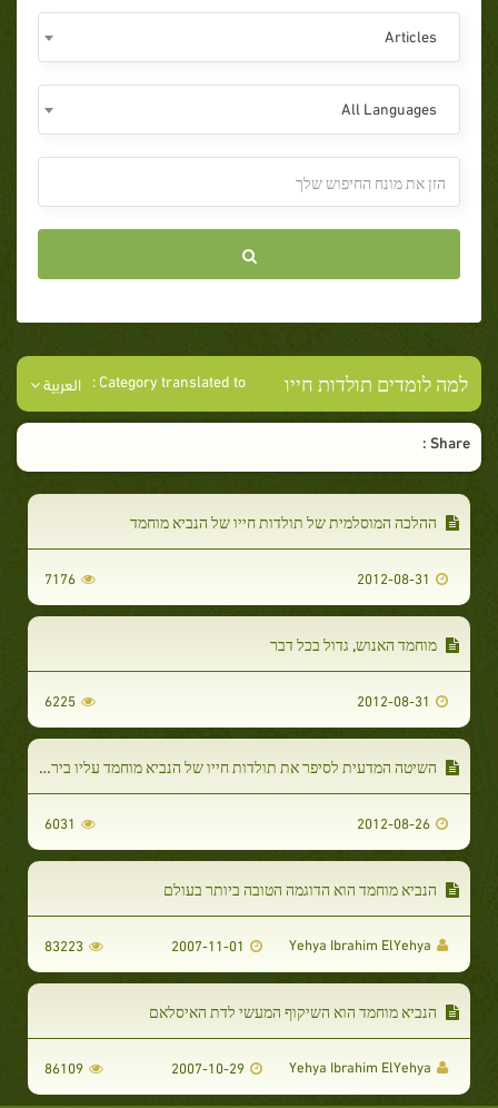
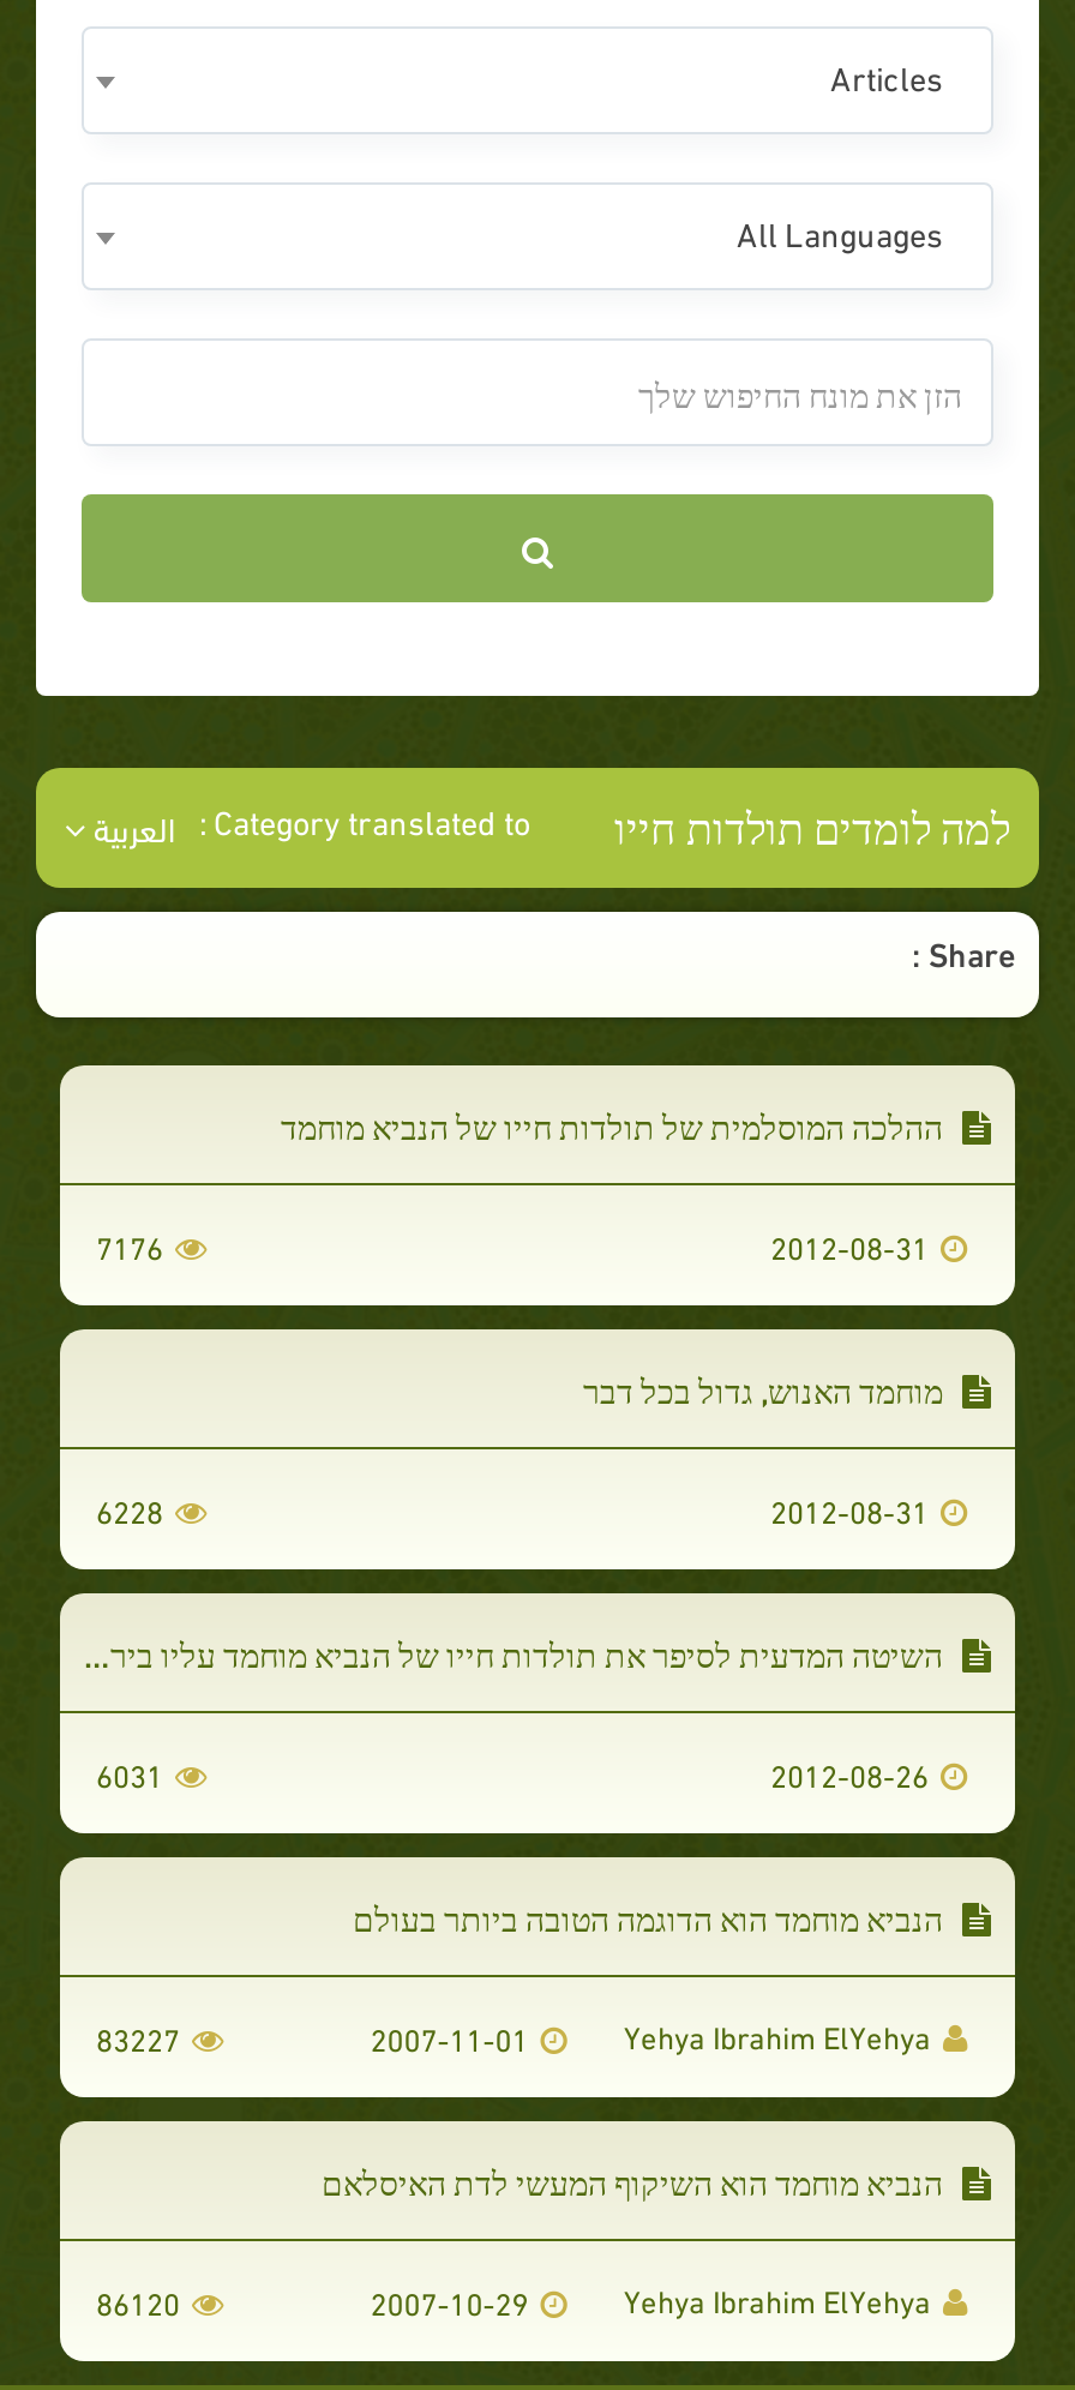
[44,688,76,710] 6225 -> [96,1484,163,1532] 6228
[44,933,83,955] 83223 -> [96,2012,180,2060] 83227
[44,1055,83,1078] 86109 -> [96,2276,180,2324] 86120

